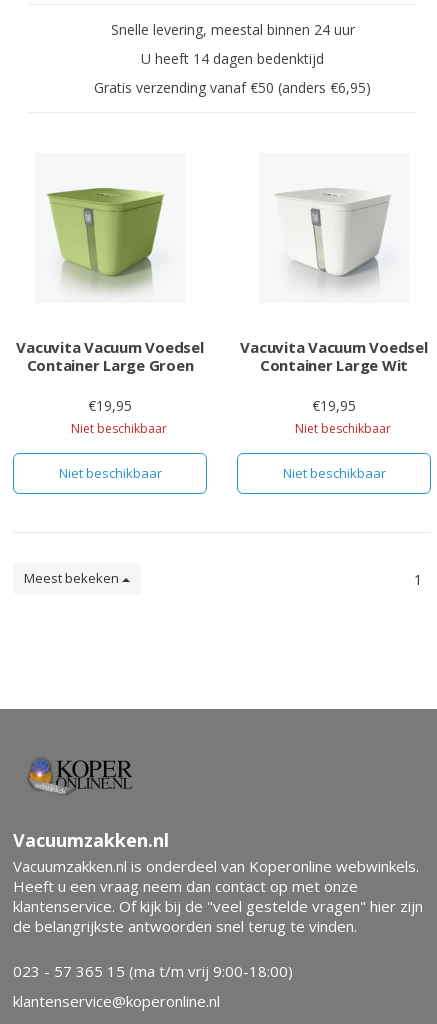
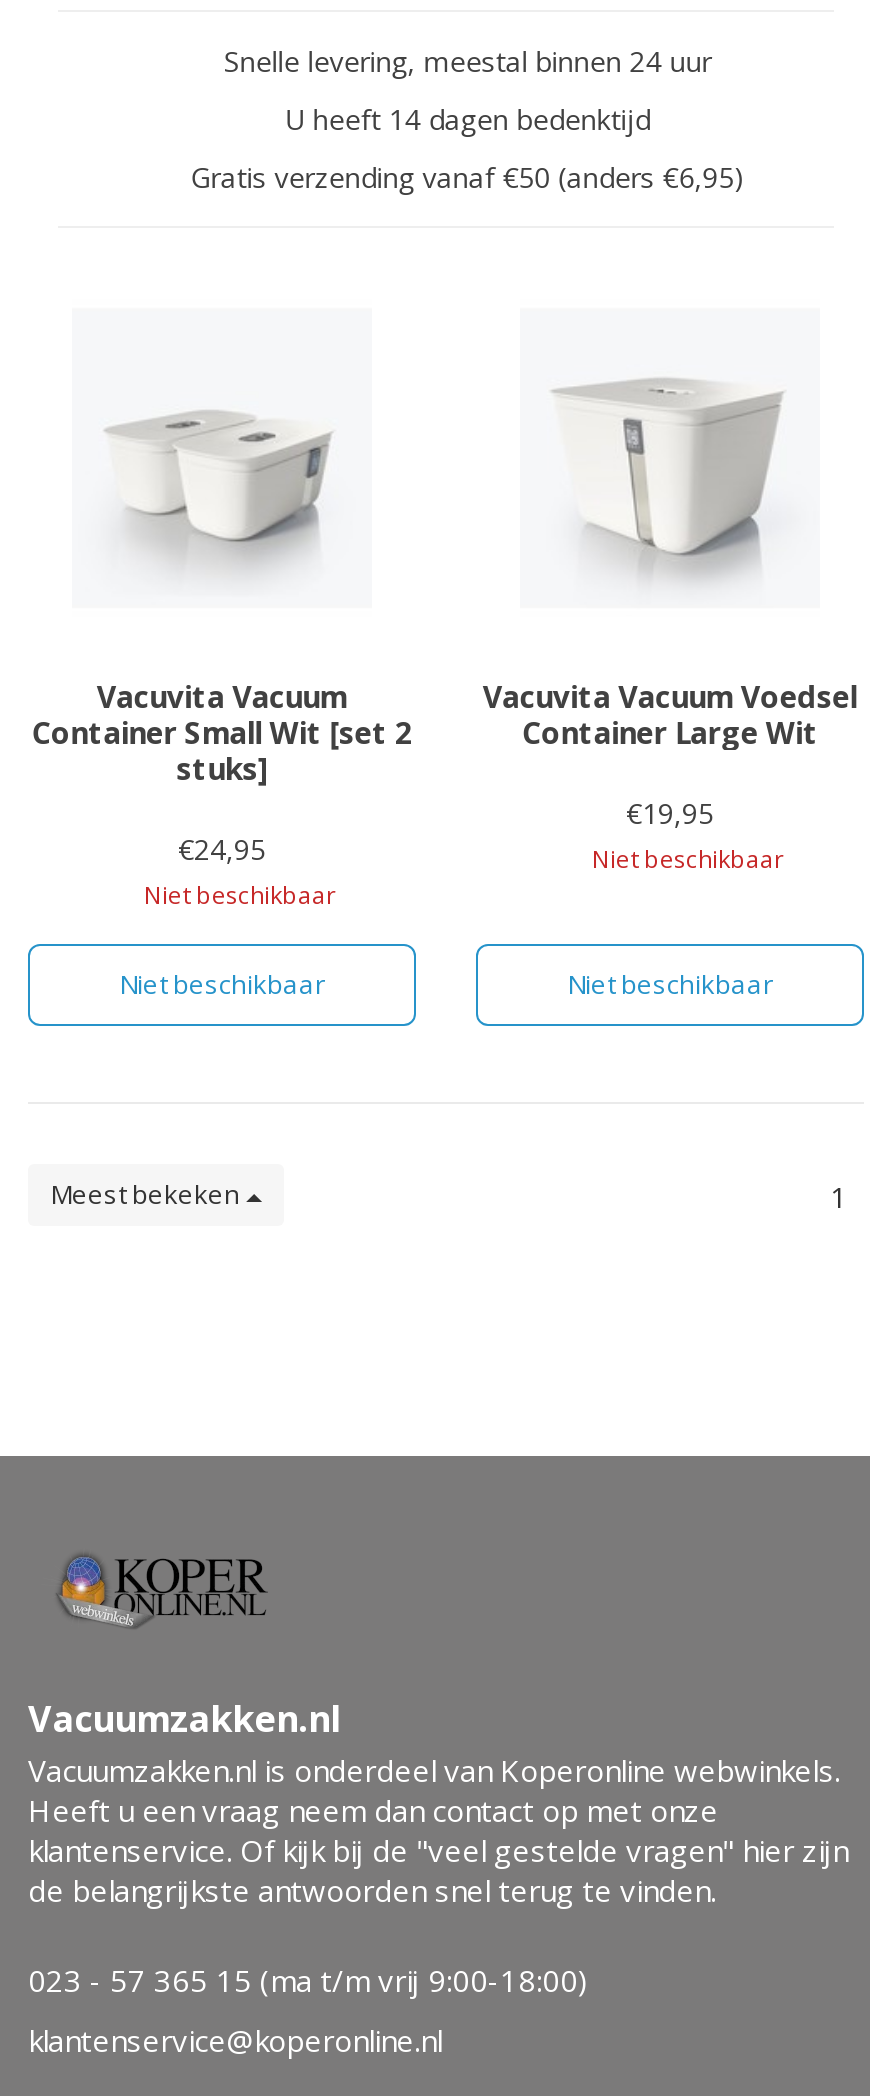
[46,187,166,293] [image] -> [96,378,332,588] [image]
[16,337,204,375] Vacuvita Vacuum Voedsel | Container Large Groen -> [32,676,412,788] Vacuvita Vacuum | Container Small Wit [set 2 | stuks]
[88,396,132,415] €19,95 -> [178,830,266,868] €24,95

